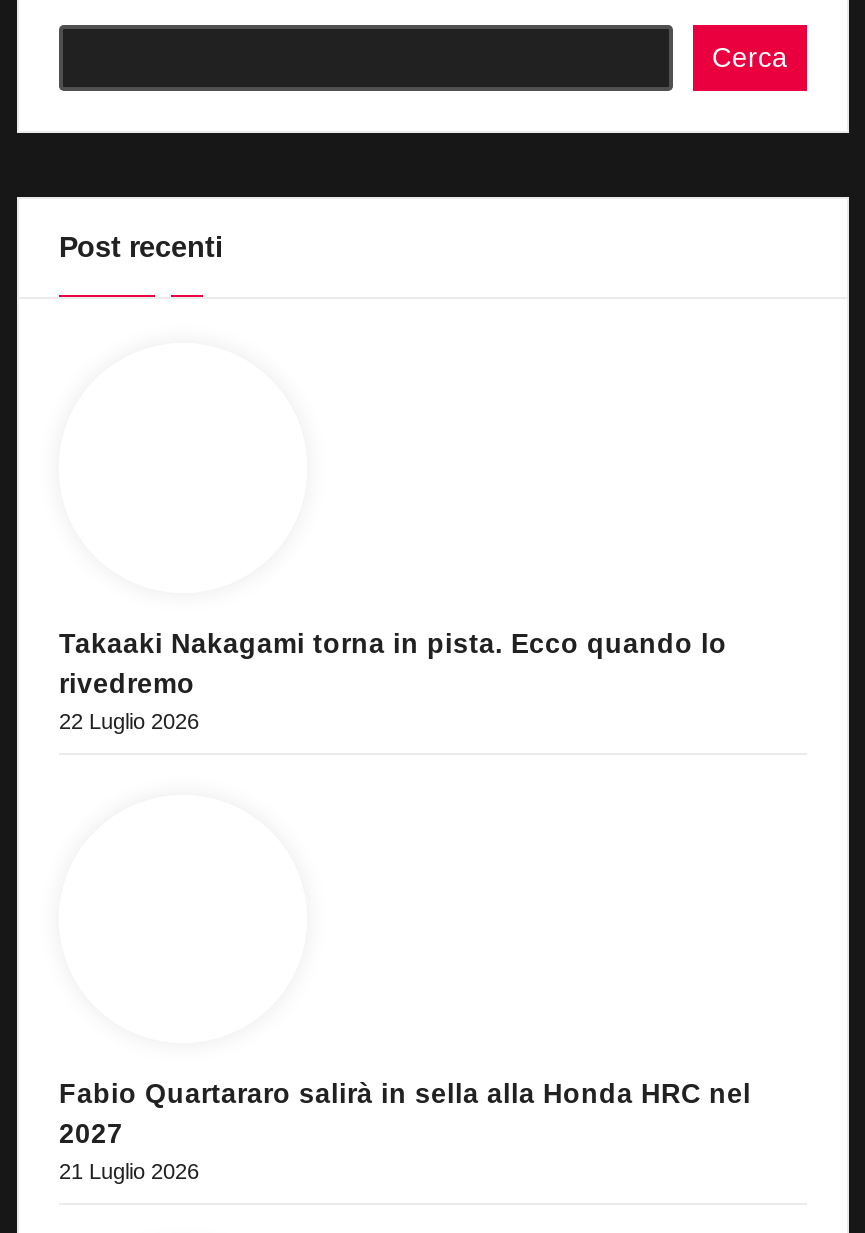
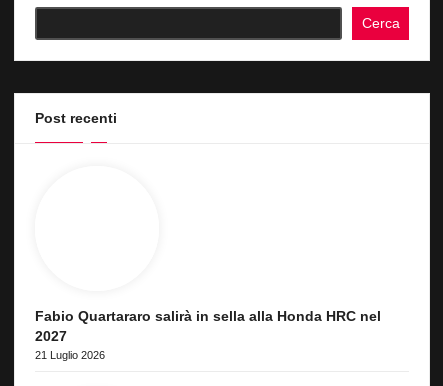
[59,628,727,732] Takaaki Nakagami torna in pista. Ecco quando lo | rivedremo | 22 Luglio 2026 -> none

